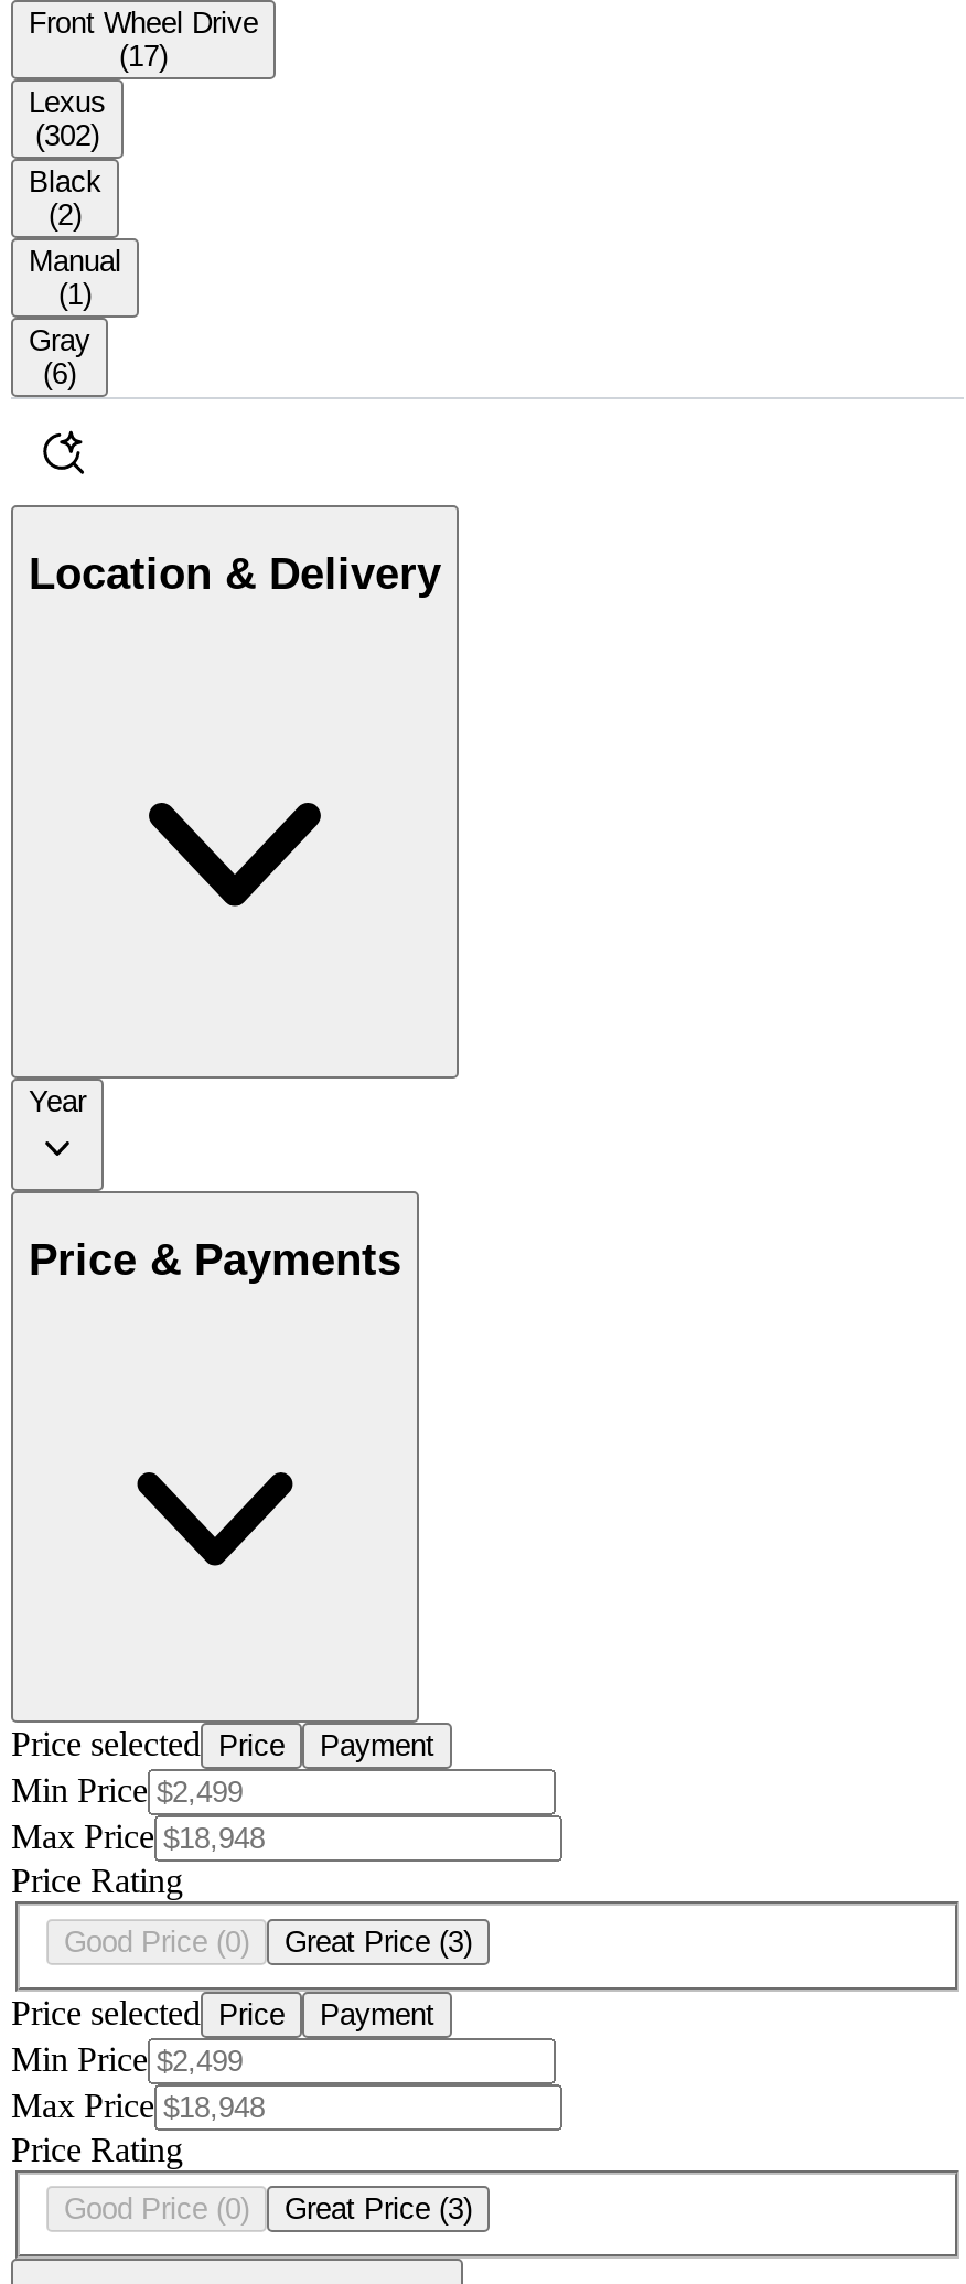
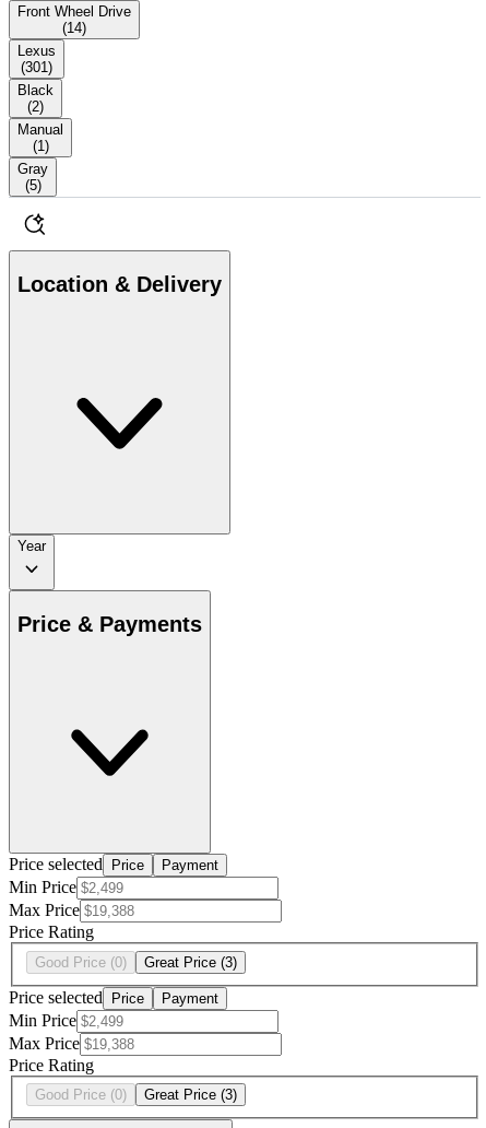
[119,39,168,73] (17) -> [62,20,86,36] (14)
[35,119,99,152] (302) -> [21,59,52,75] (301)
[43,357,76,390] (6) -> [25,177,41,193] (5)

